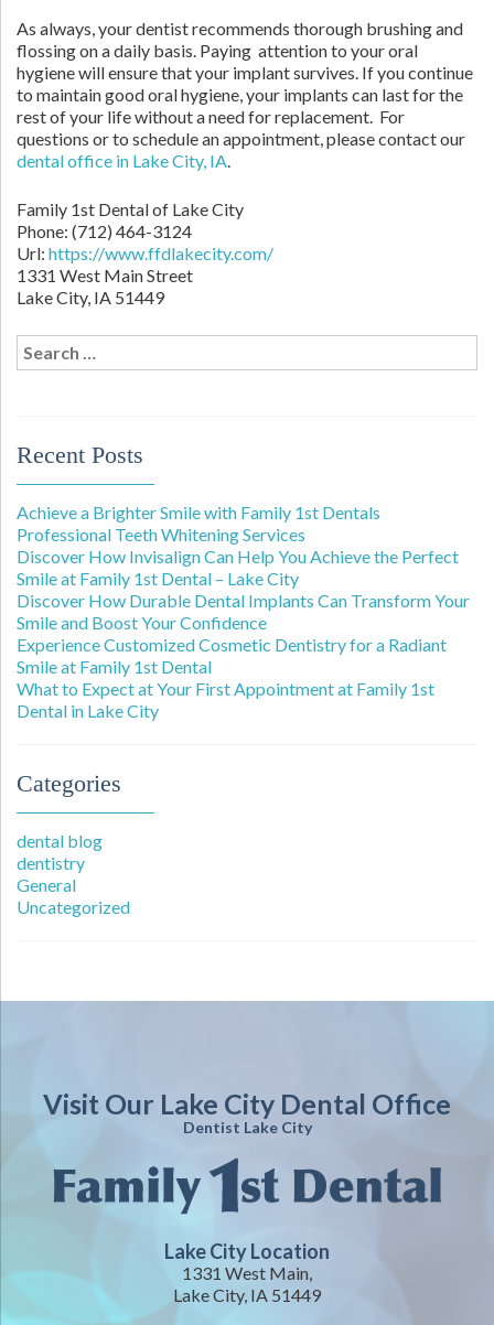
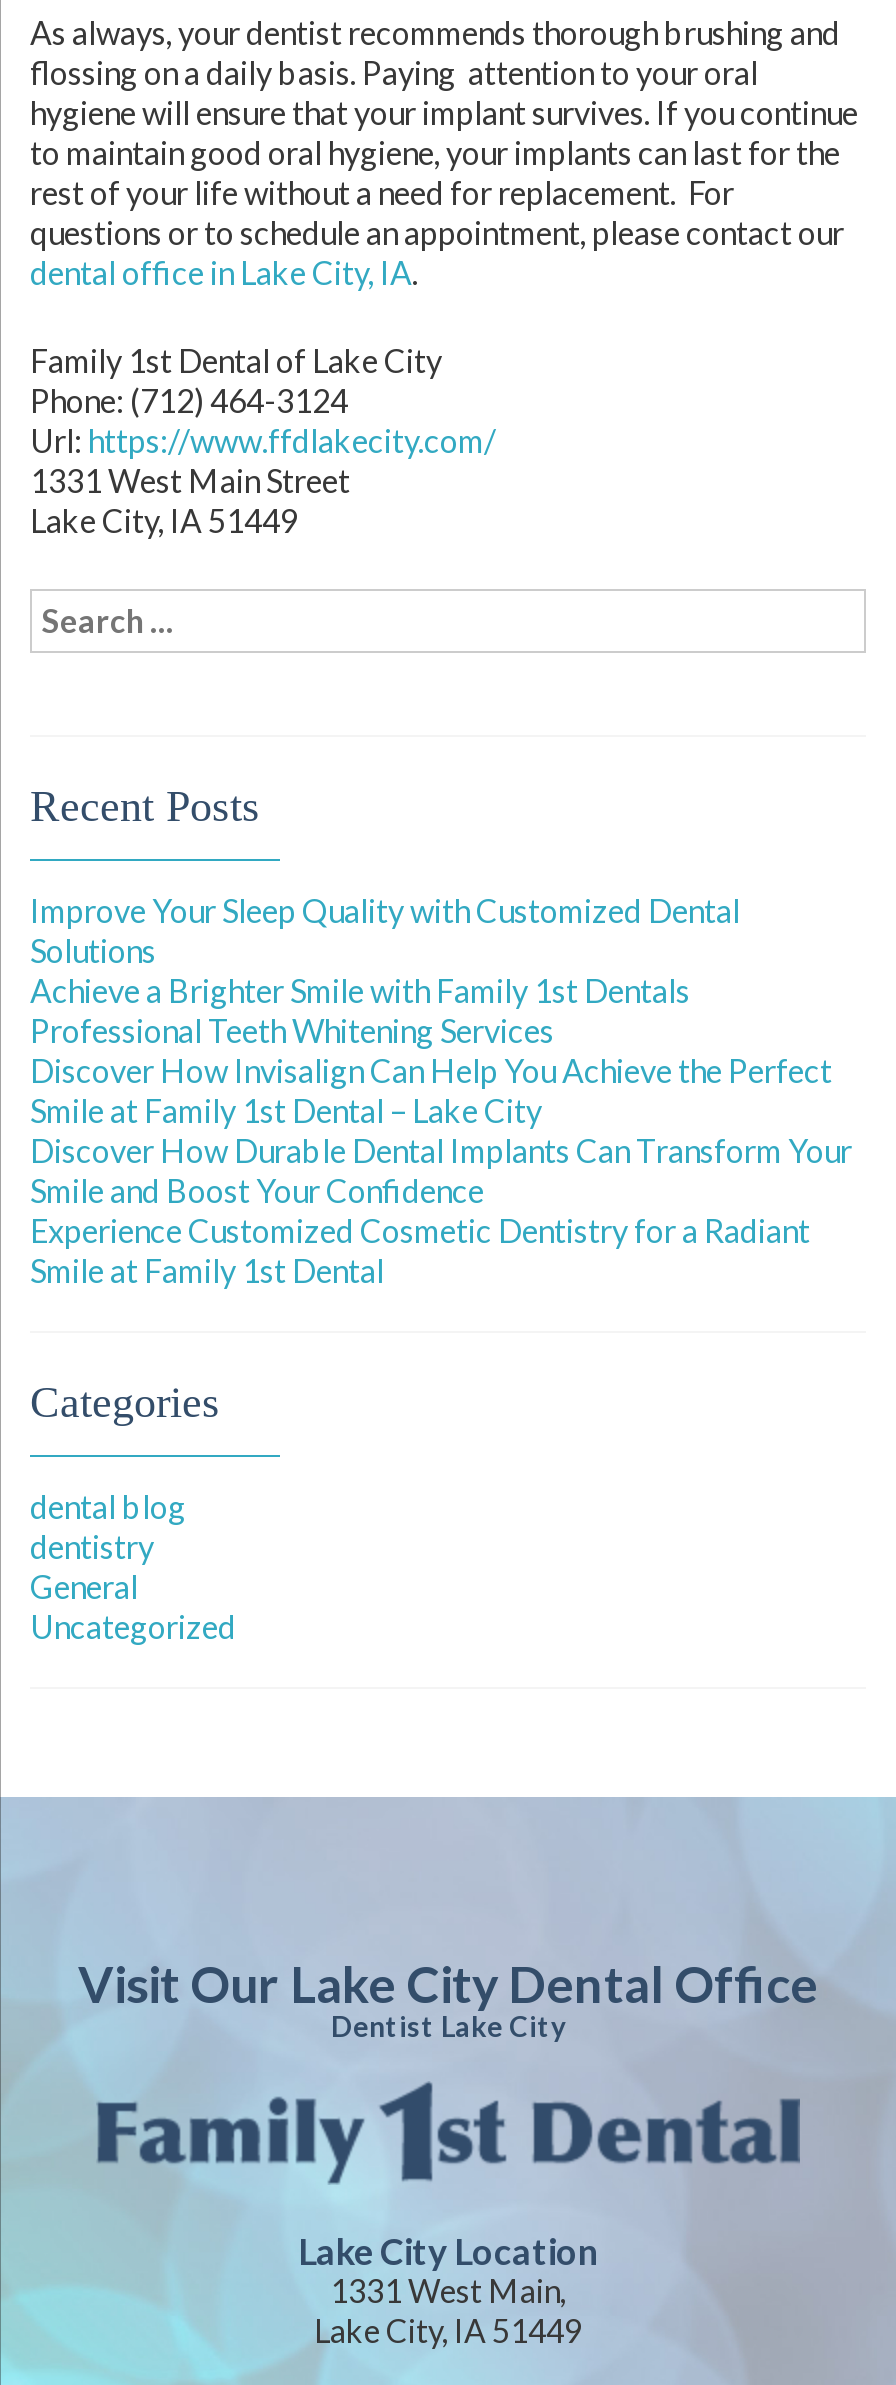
none -> [30,891,740,969] Improve Your Sleep Quality with Customized Dental | Solutions
moved [17,502,470,677] -> [30,971,852,1289]: Achieve a Brighter Smile with Family 1st Dentals | Professional Teeth Whitening Services | Discover How Invisalign Can Help You Achieve the Perfect | Smile at Family 1st Dental – Lake City | Discover How Durable Dental Implants Can Transform Your | Smile and Boost Your Confidence | Experience Customized Cosmetic Dentistry for a Radiant | Smile at Family 1st Dental
[17,678,434,721] What to Expect at Your First Appointment at Family 1st | Dental in Lake City -> none

